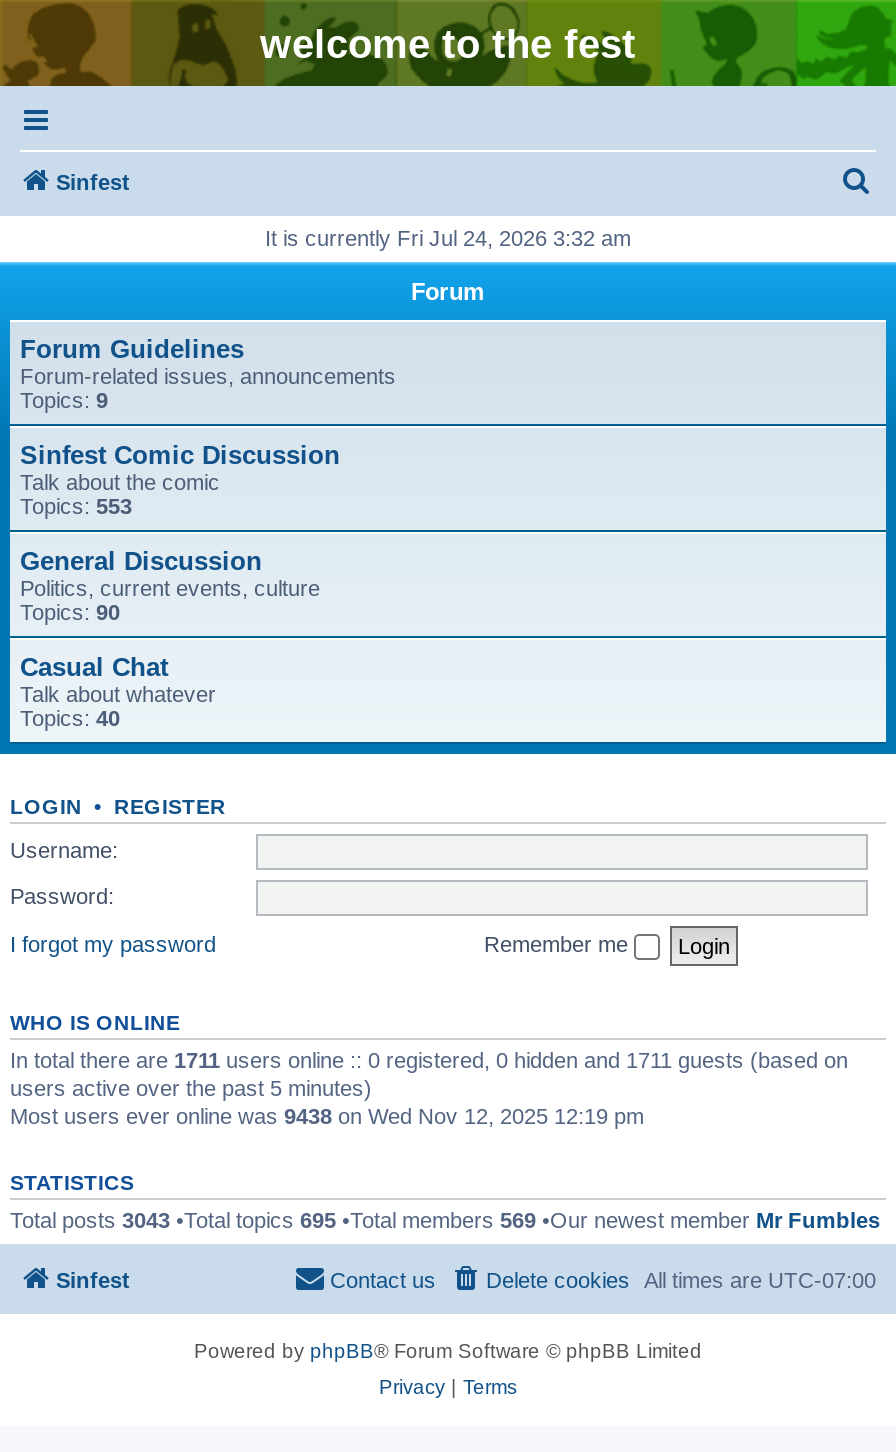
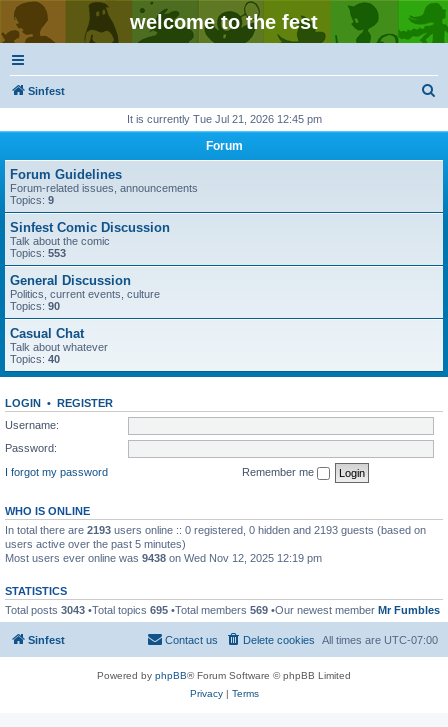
[265,226,631,250] It is currently Fri Jul 24, 2026 3:32 am -> [126,113,321,125] It is currently Tue Jul 21, 2026 12:45 pm
[10,1047,848,1071] In total there are 1711 users online :: 0 registered, 0 hidden and 1711 guests (based on -> [5,523,426,535] In total there are 2193 users online :: 0 registered, 0 hidden and 2193 guests (based on

